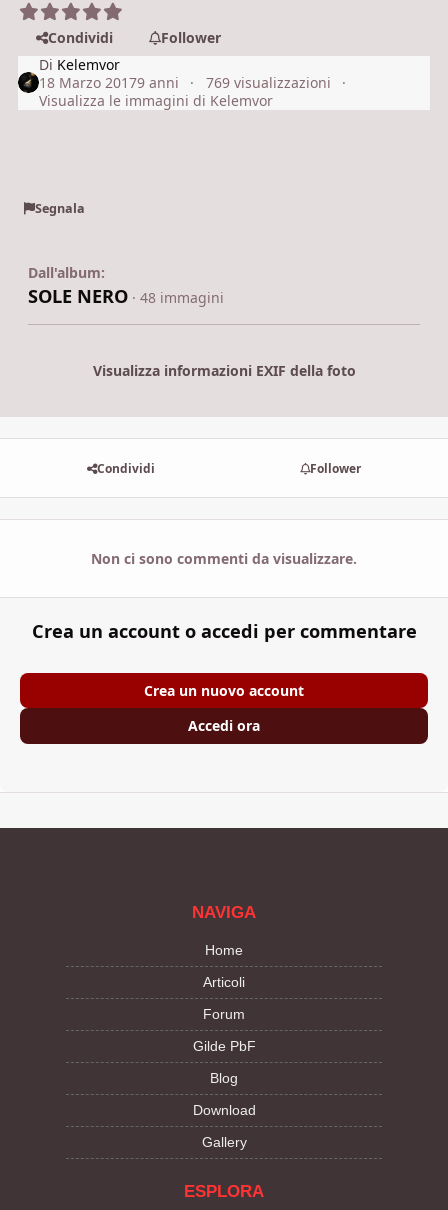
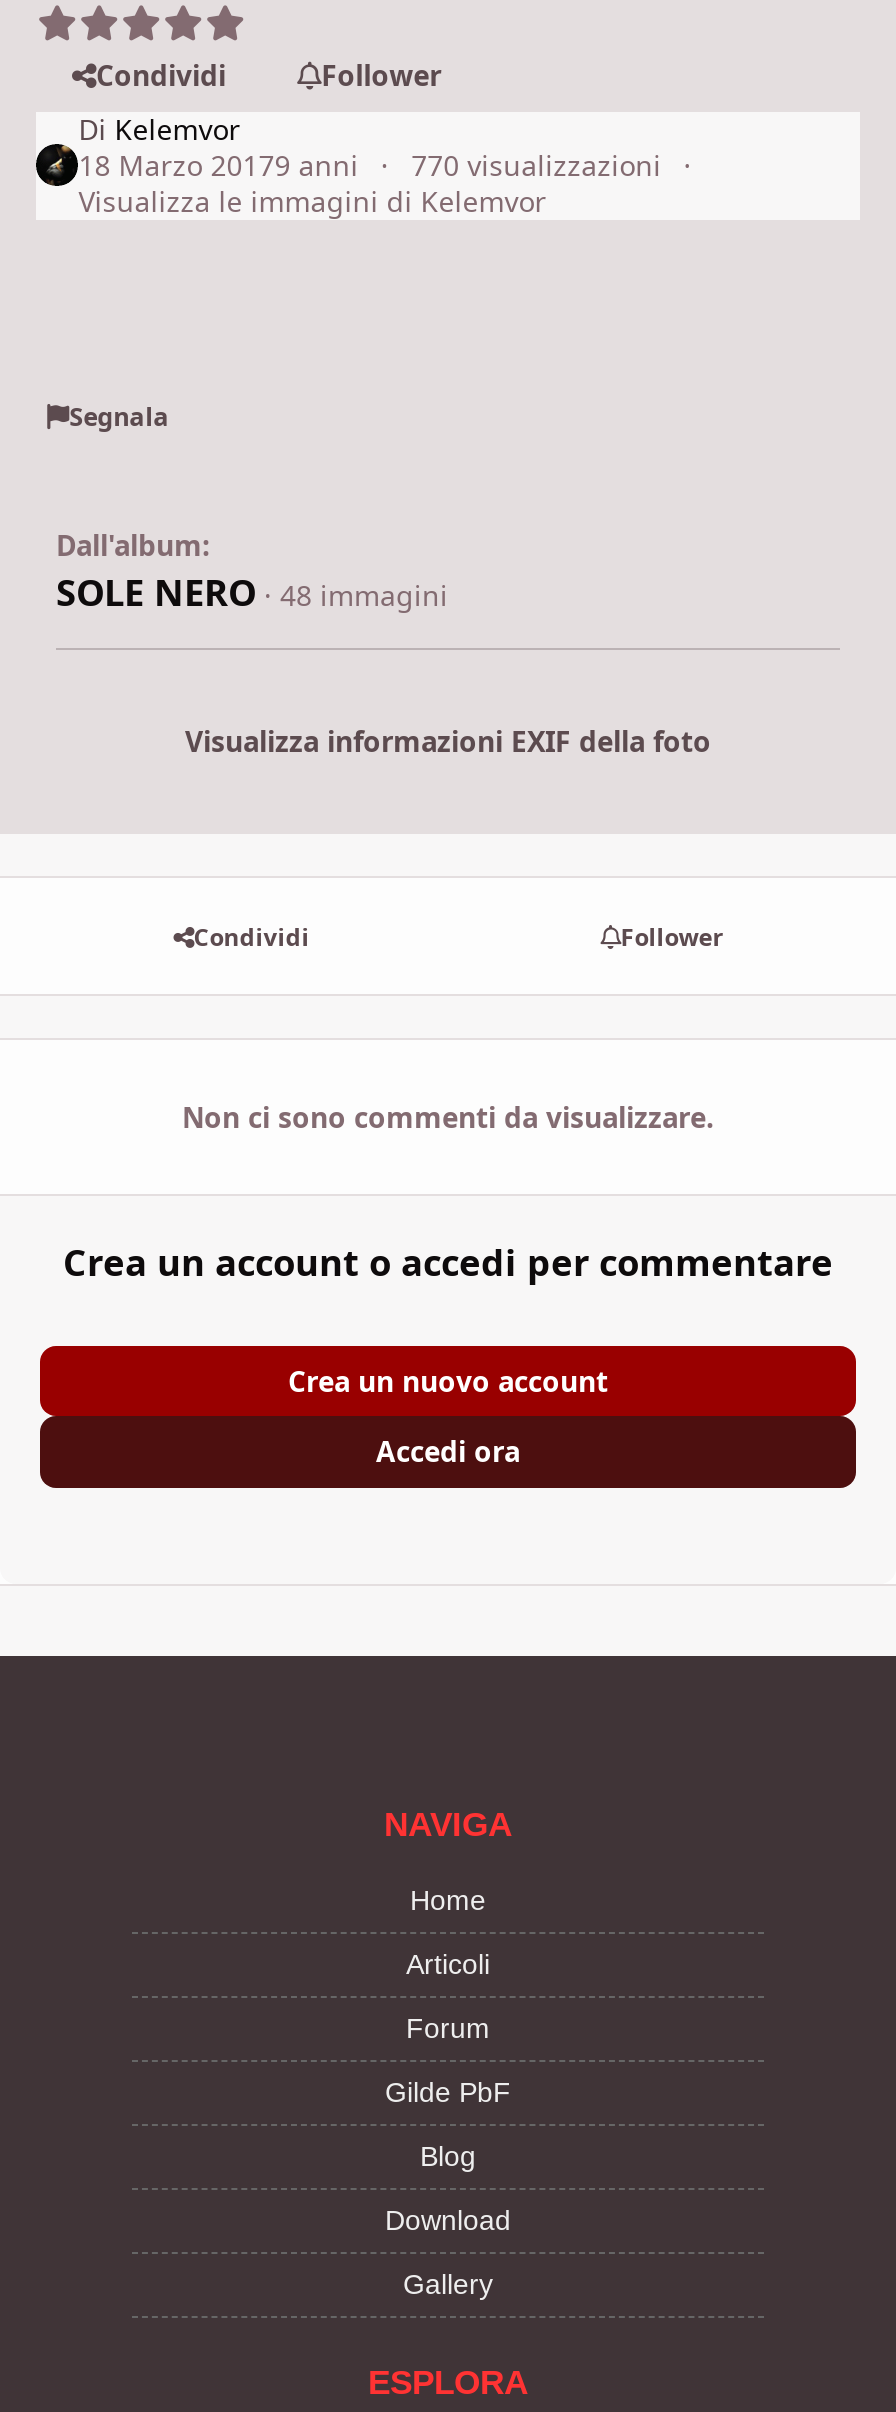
[206,72,331,91] 769 visualizzazioni -> [411,145,661,183] 770 visualizzazioni

